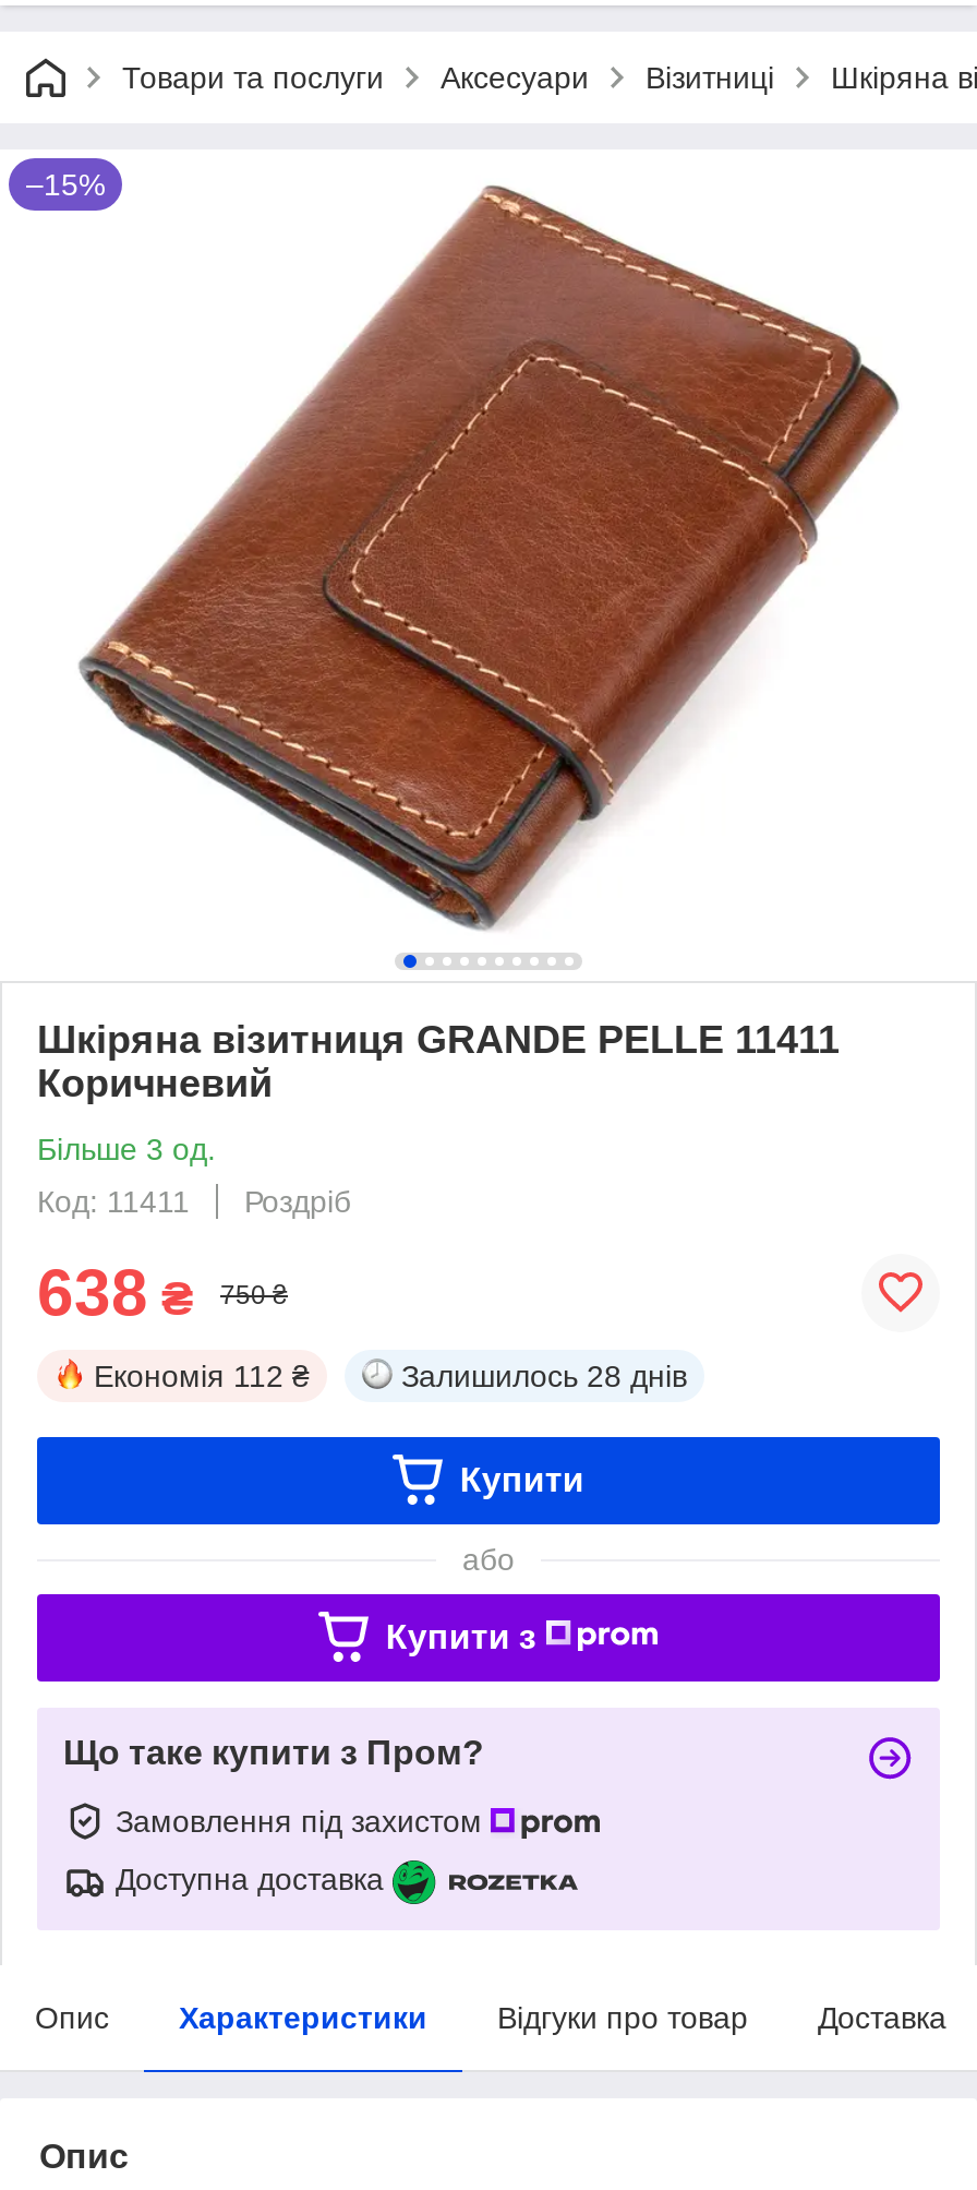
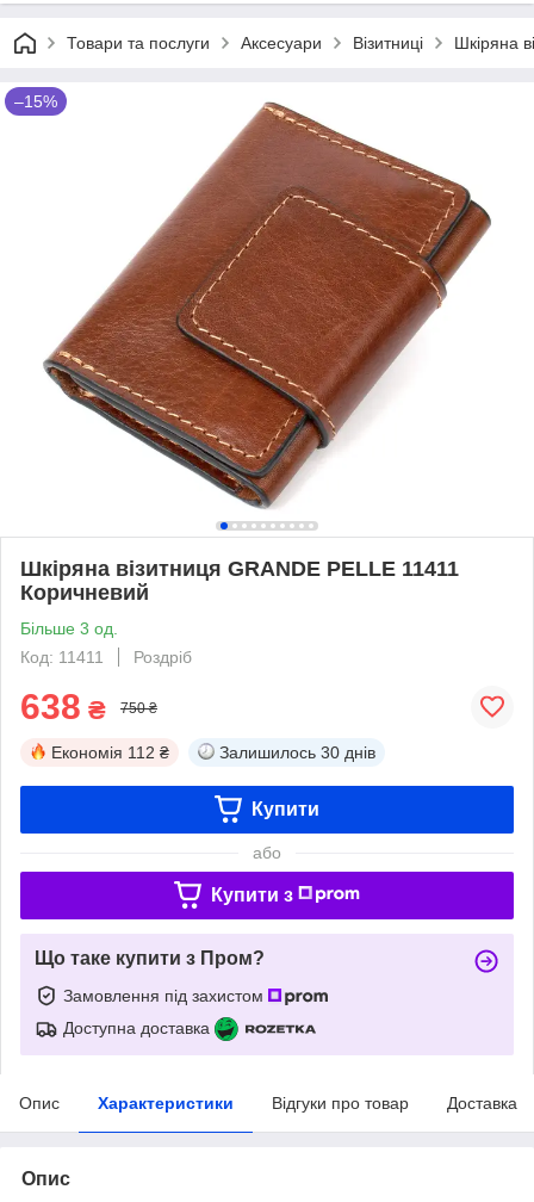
[401,1358,687,1393] Залишилось 28 днів -> [219,743,375,762] Залишилось 30 днів

